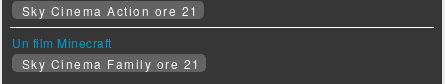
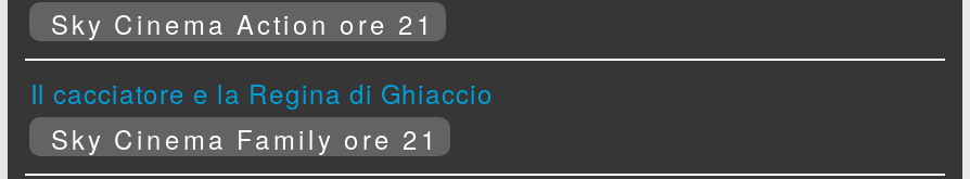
[12,34,112,51] Un film Minecraft -> [30,75,494,112] Il cacciatore e la Regina di Ghiaccio

